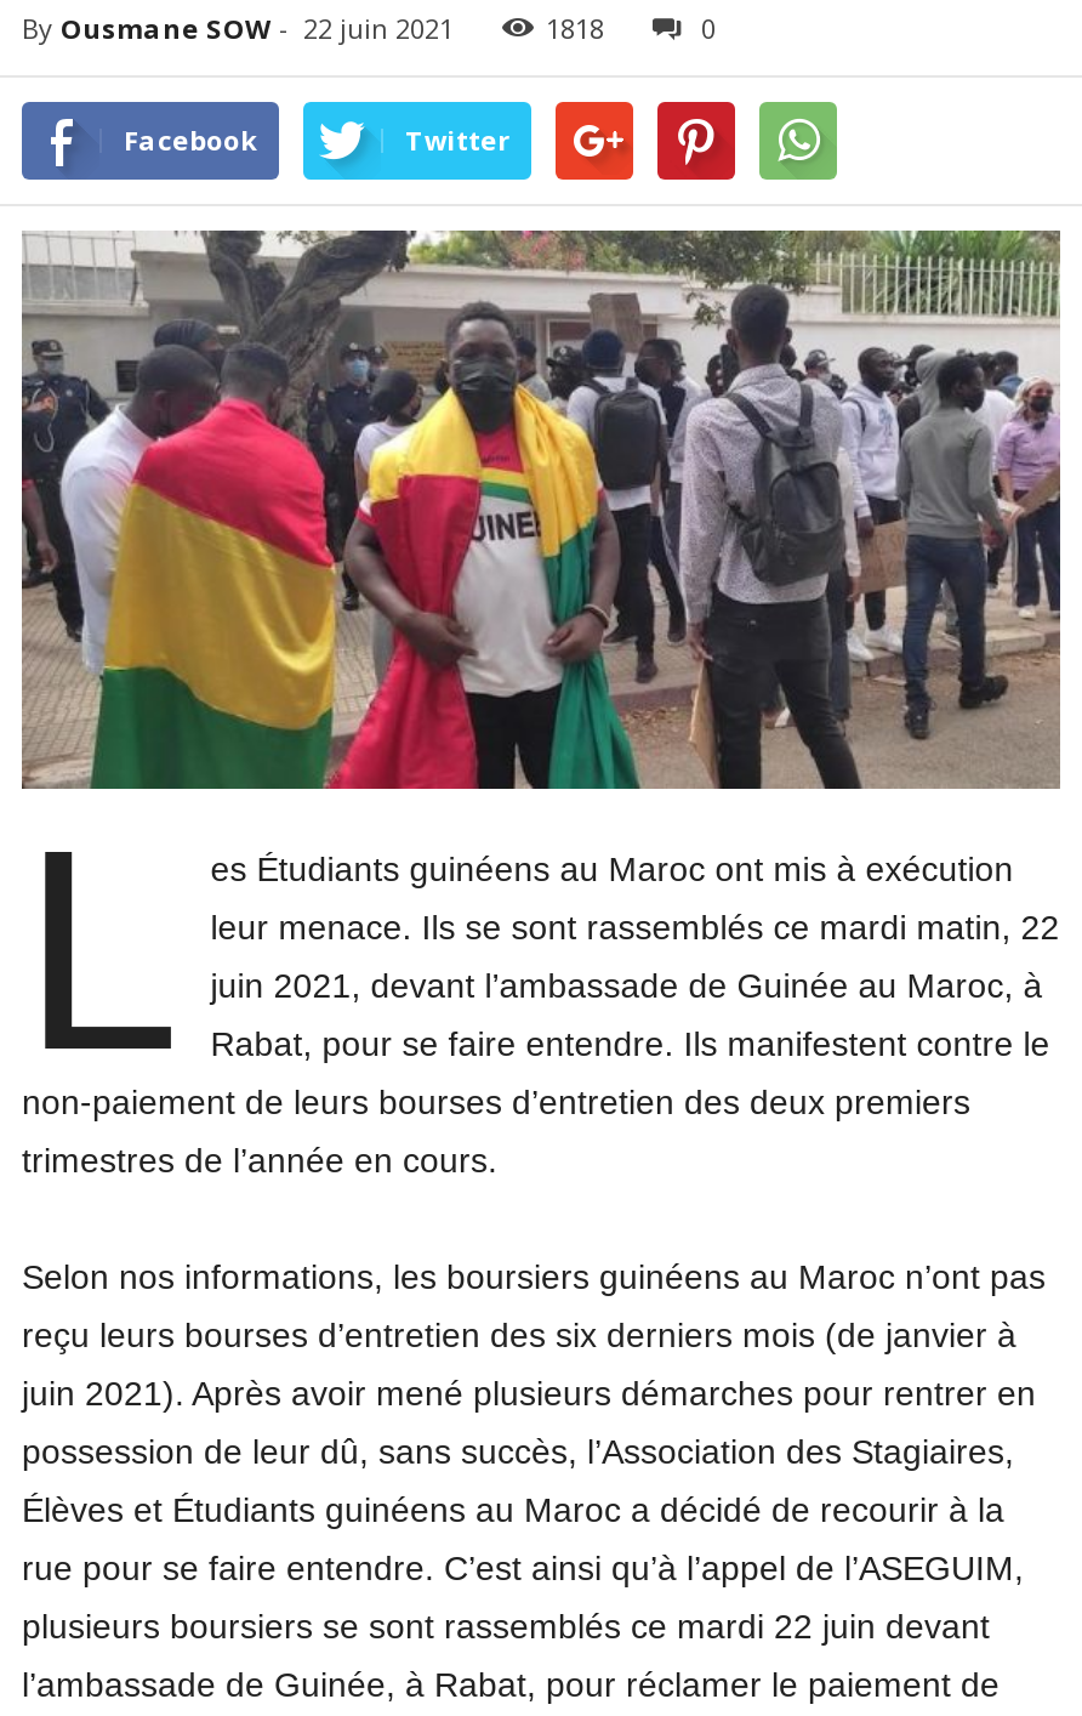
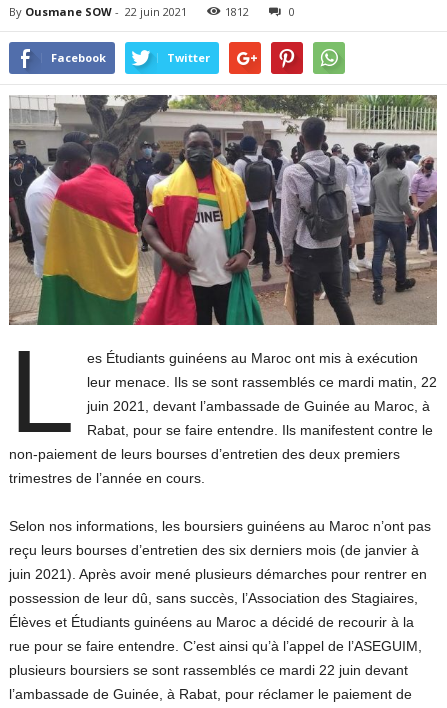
[546,10,604,46] 1818 -> [225,4,249,19] 1812

